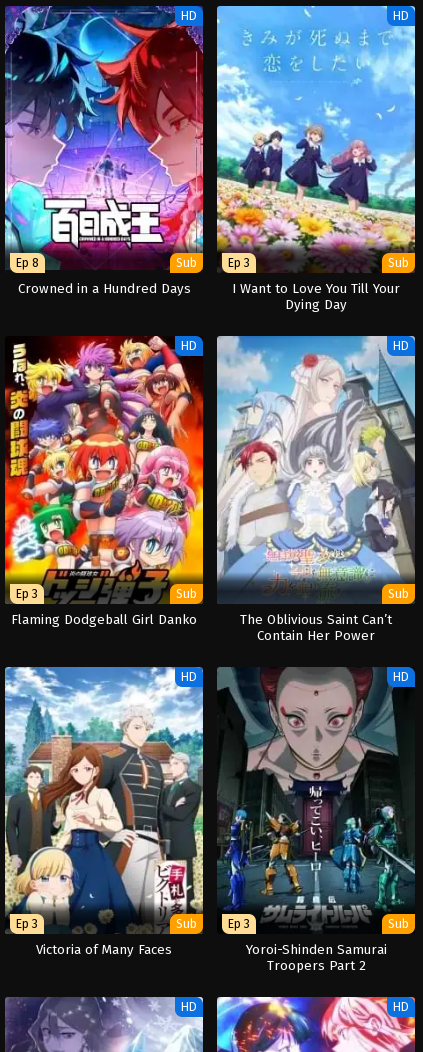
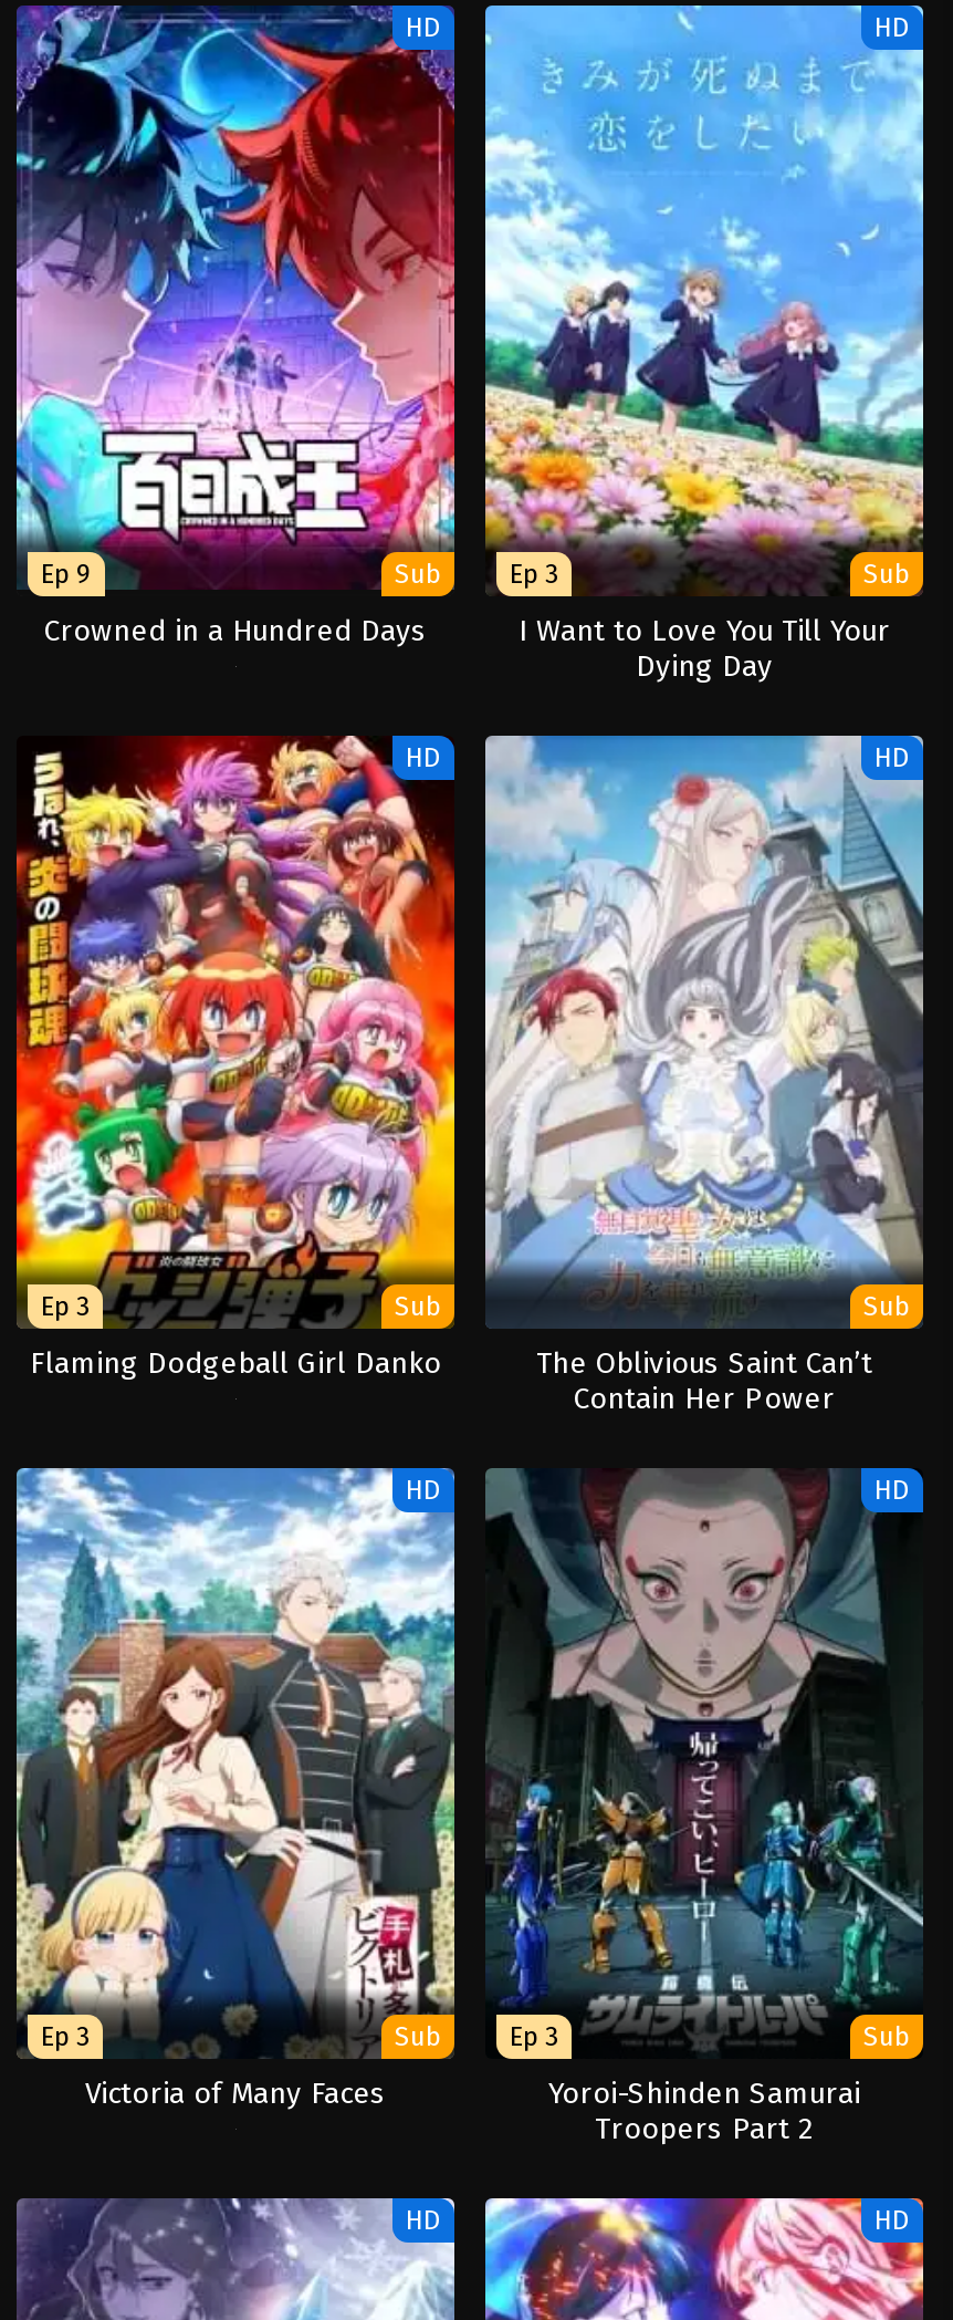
[16,256,39,270] Ep 8 -> [41,559,92,590] Ep 9

